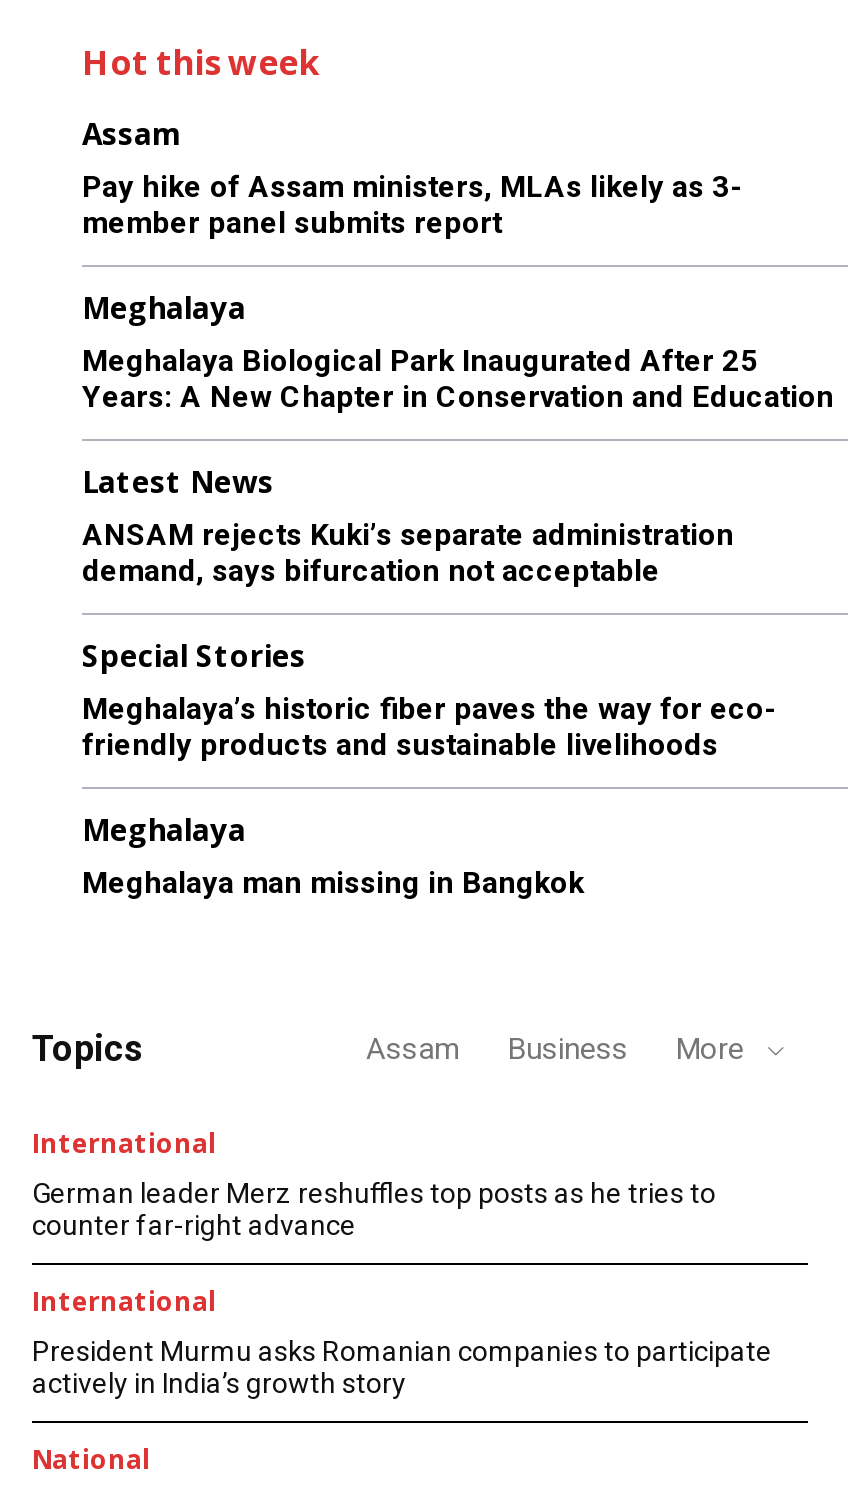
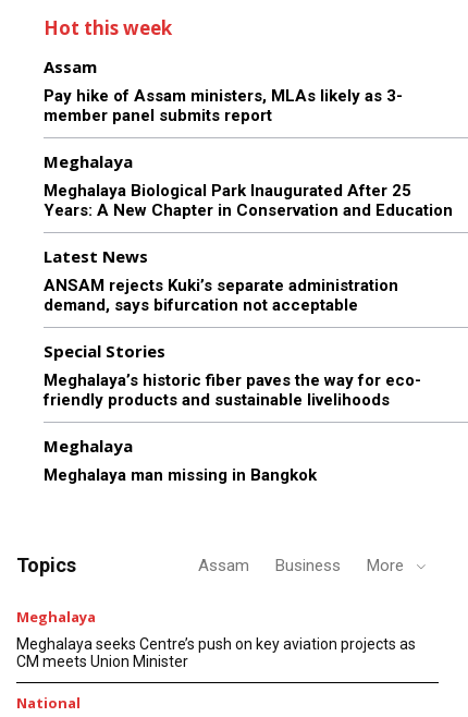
[32,1126,772,1400] International | German leader Merz reshuffles top posts as he tries to | counter far-right advance | International | President Murmu asks Romanian companies to participate | actively in India’s growth story -> [16,607,416,670] Meghalaya | Meghalaya seeks Centre’s push on key aviation projects as | CM meets Union Minister

